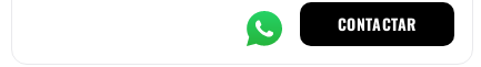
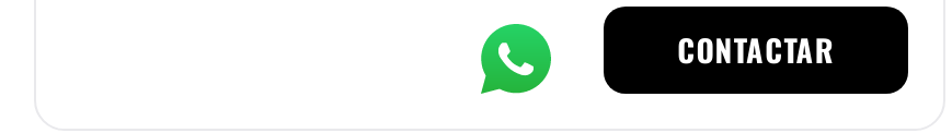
[238,10,283,47] [image] -> [479,22,569,96] [image]

